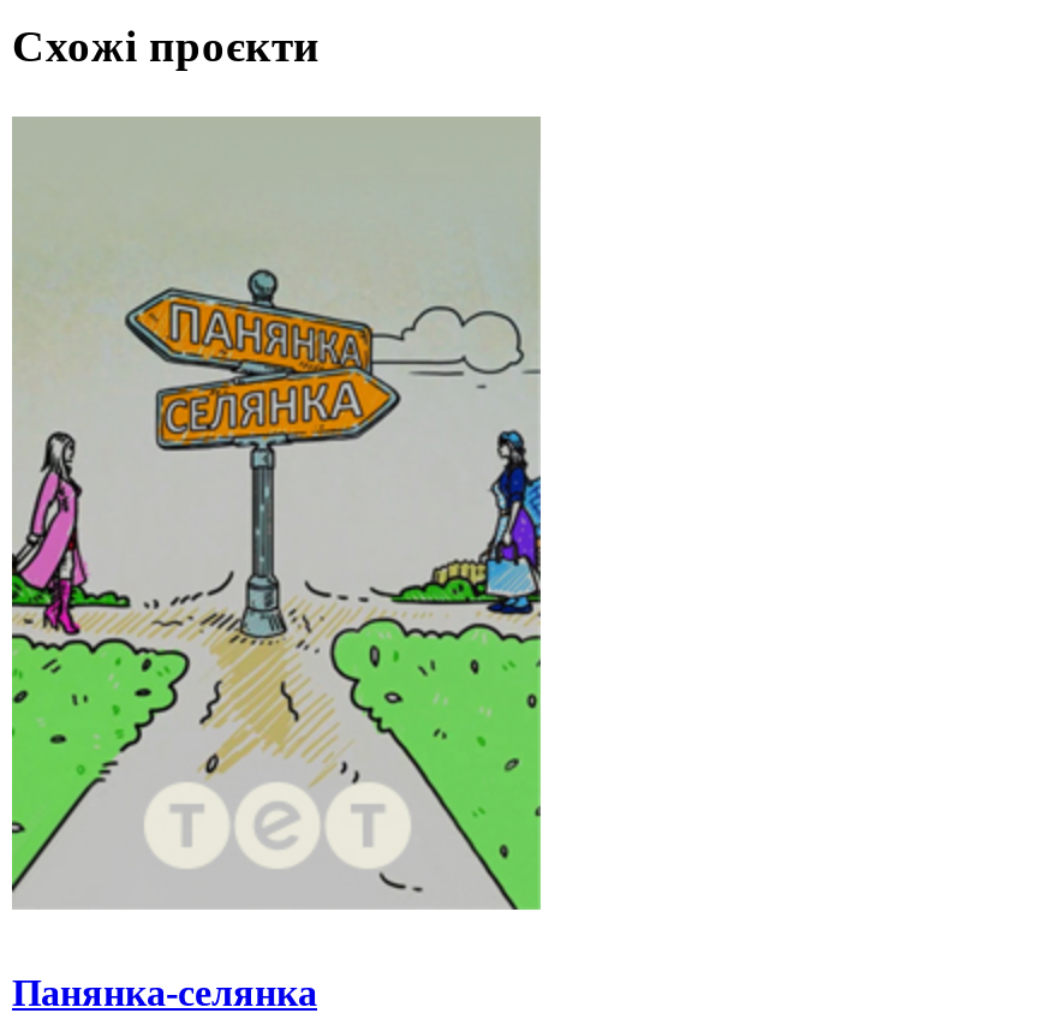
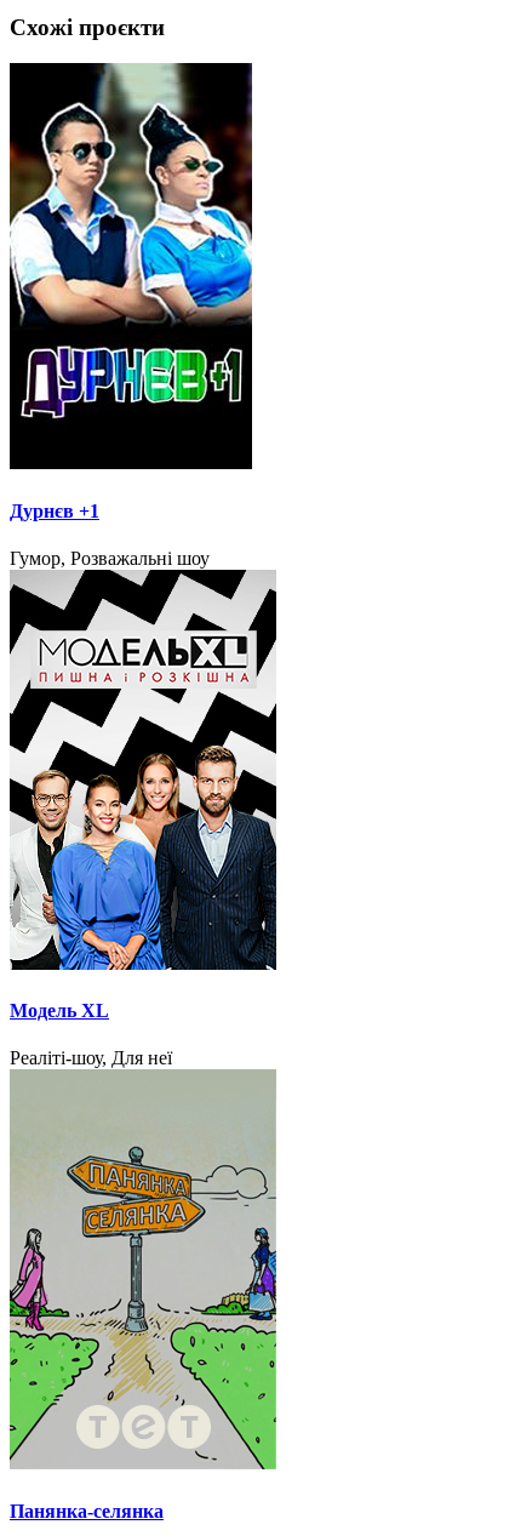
none -> [8,63,253,568] [image] | Дурнєв +1 | Гумор, Розважальні шоу
none -> [8,569,277,1069] [image] | Модель XL | Реаліті-шоу, Для неї

